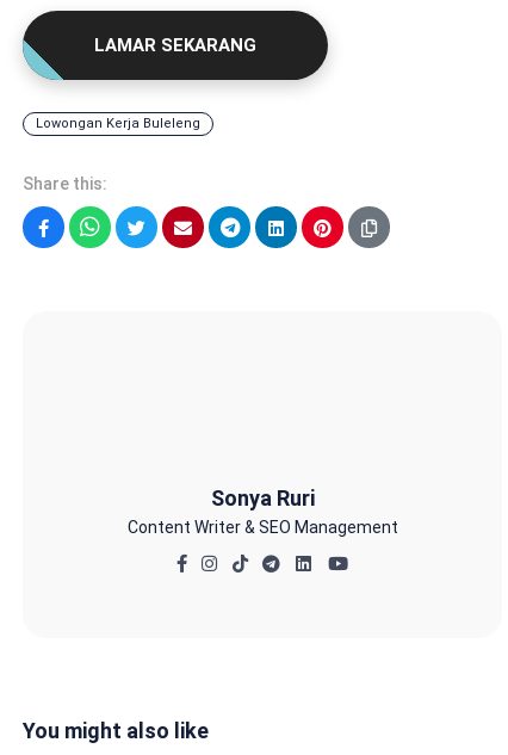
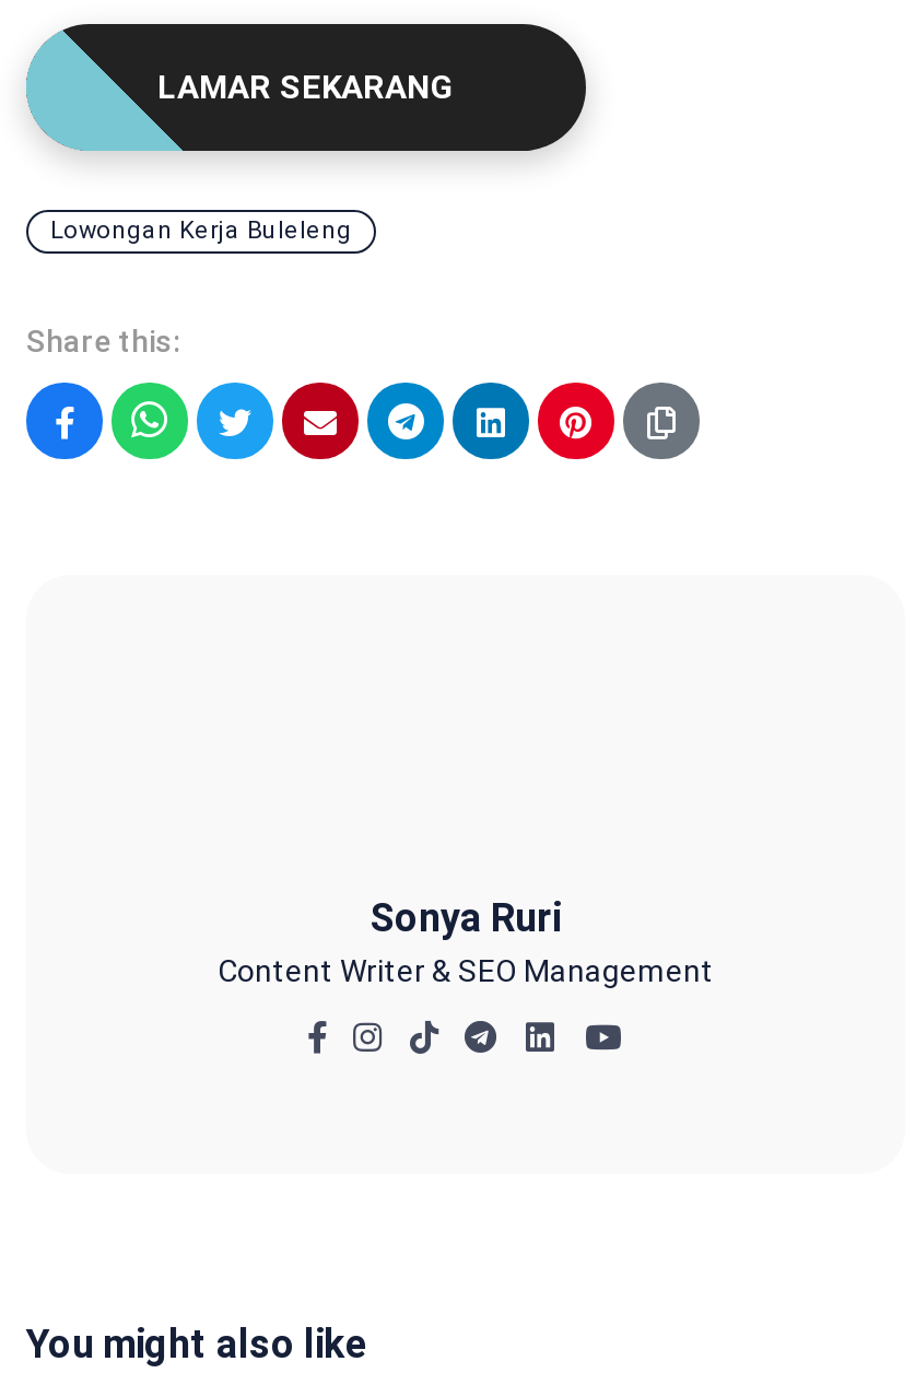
[23,13,106,81] [image] -> [26,31,184,153] [image]

